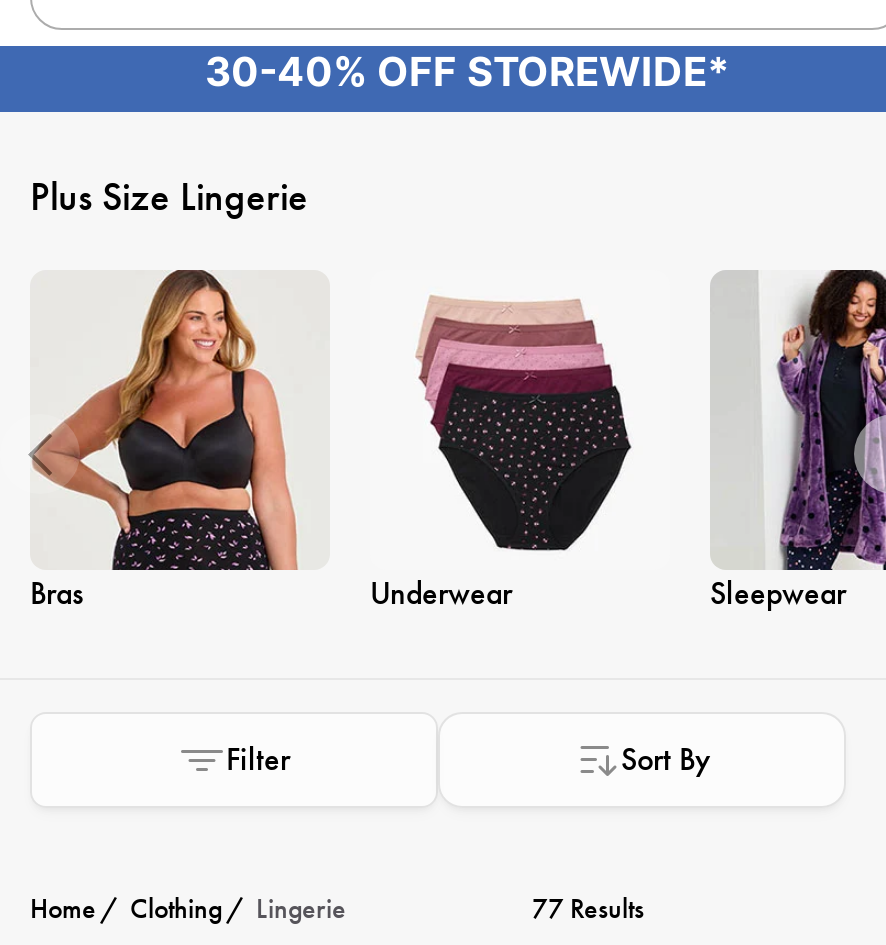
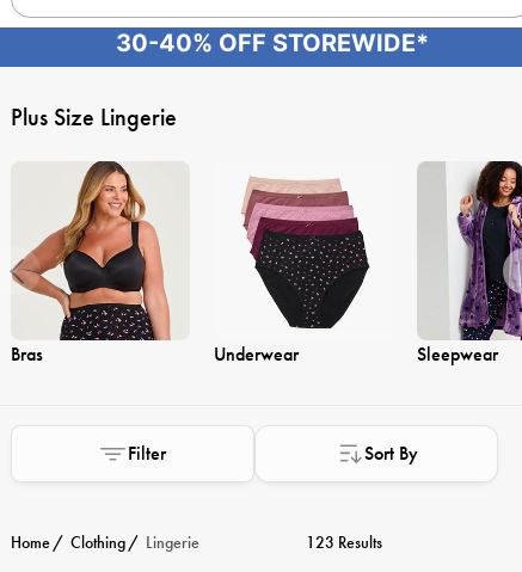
[532,890,644,926] 77 Results -> [306,531,382,553] 123 Results

